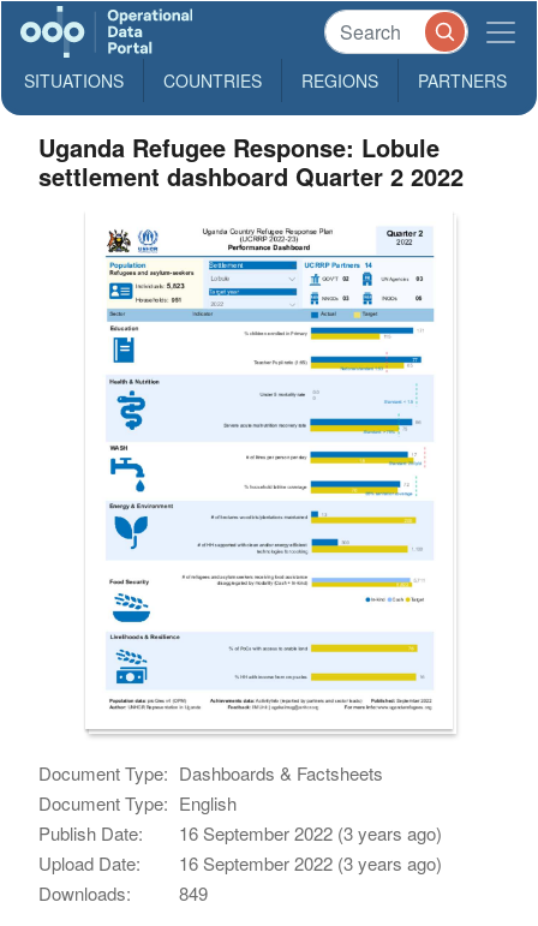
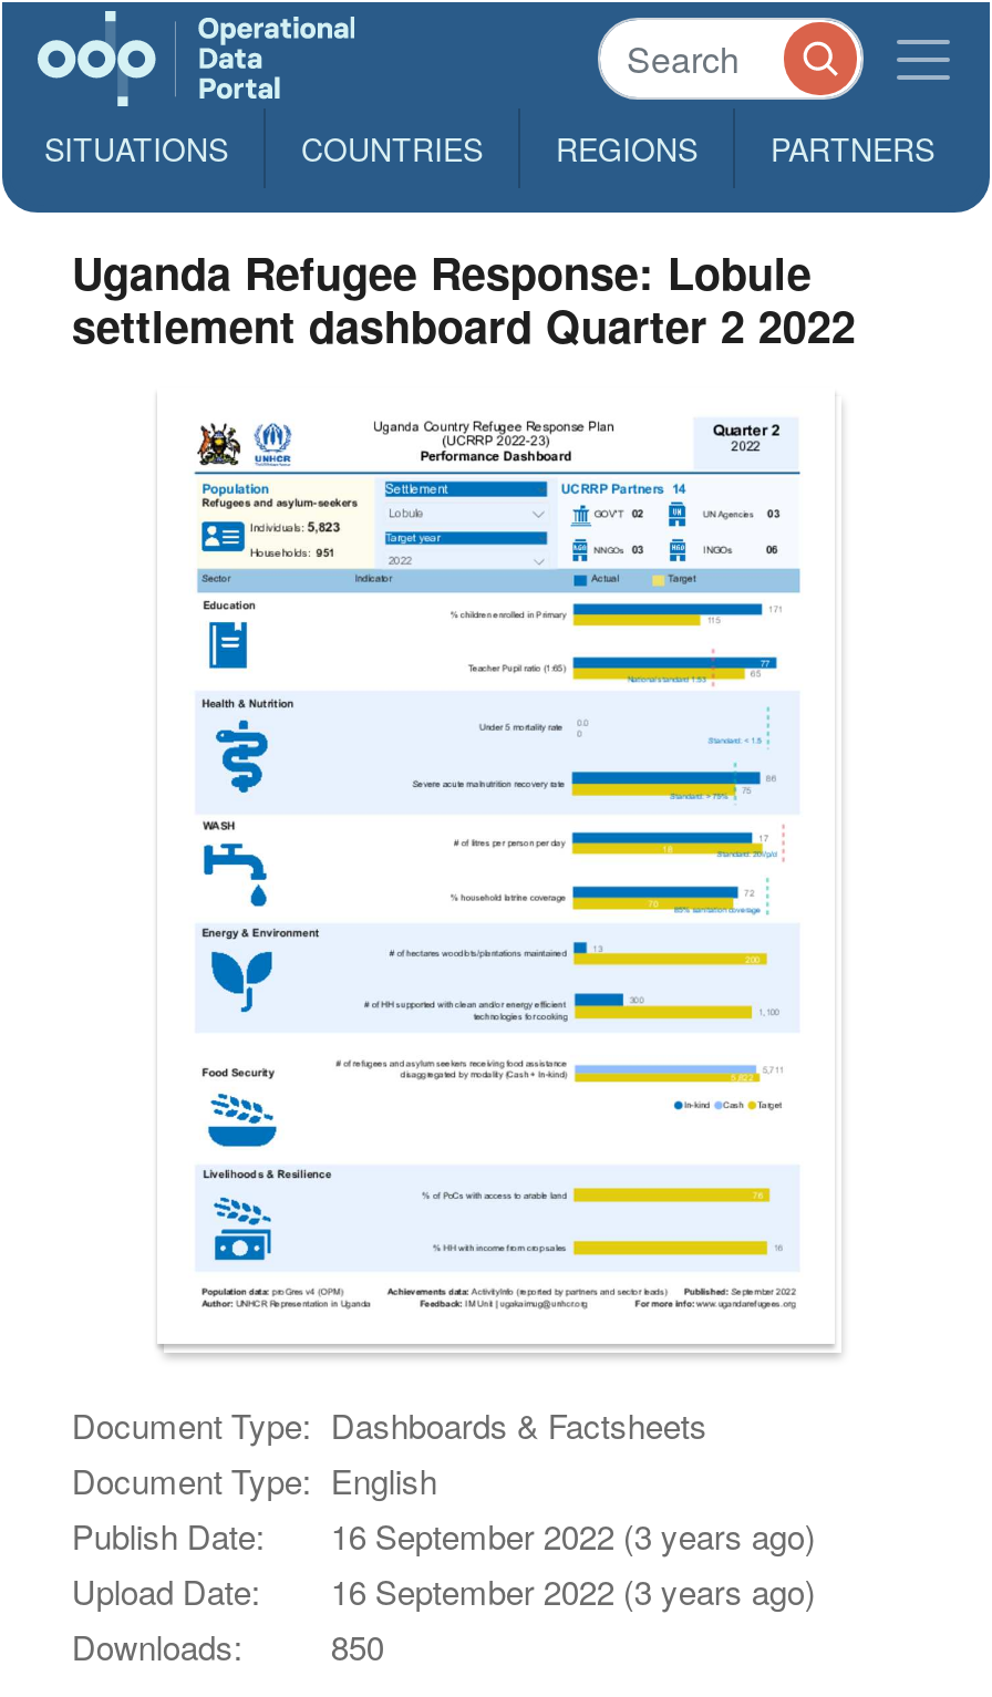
[39,881,208,906] Downloads: 849 -> [72,1624,384,1670] Downloads: 850

